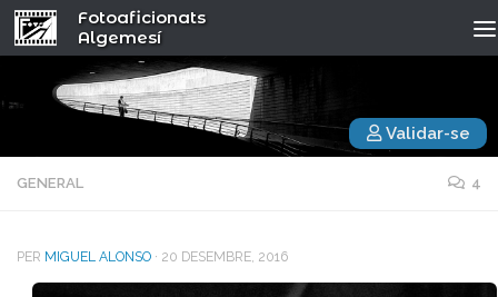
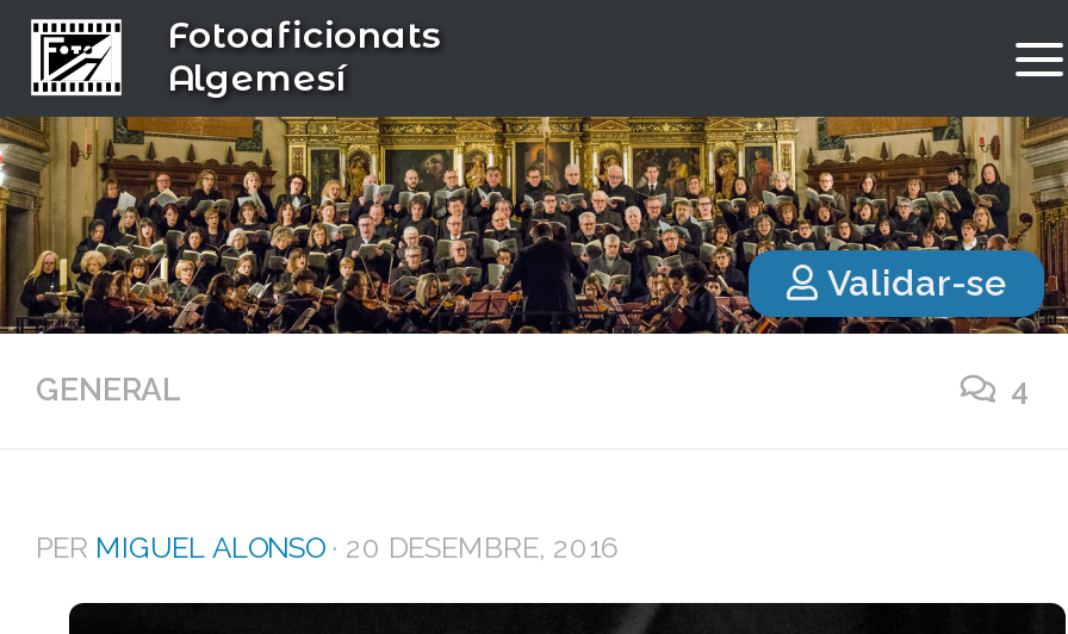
[3,56,495,158] [image] -> [7,114,1061,336] [image]

